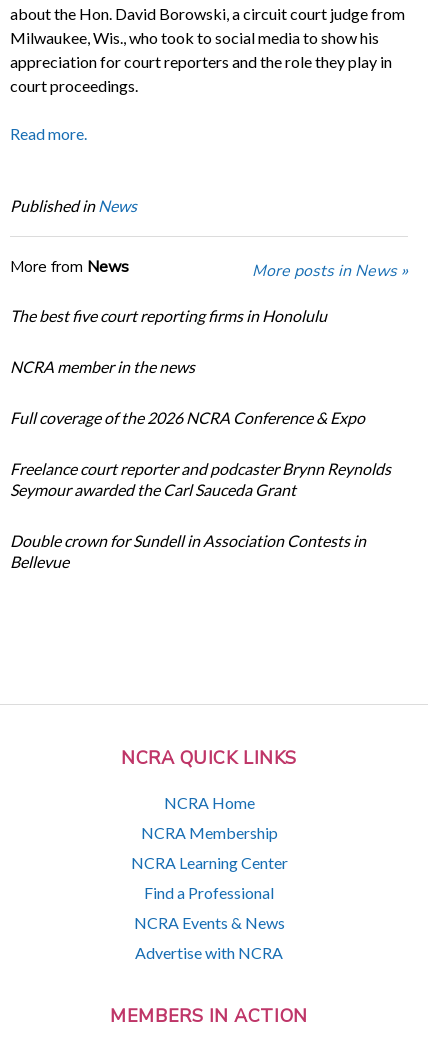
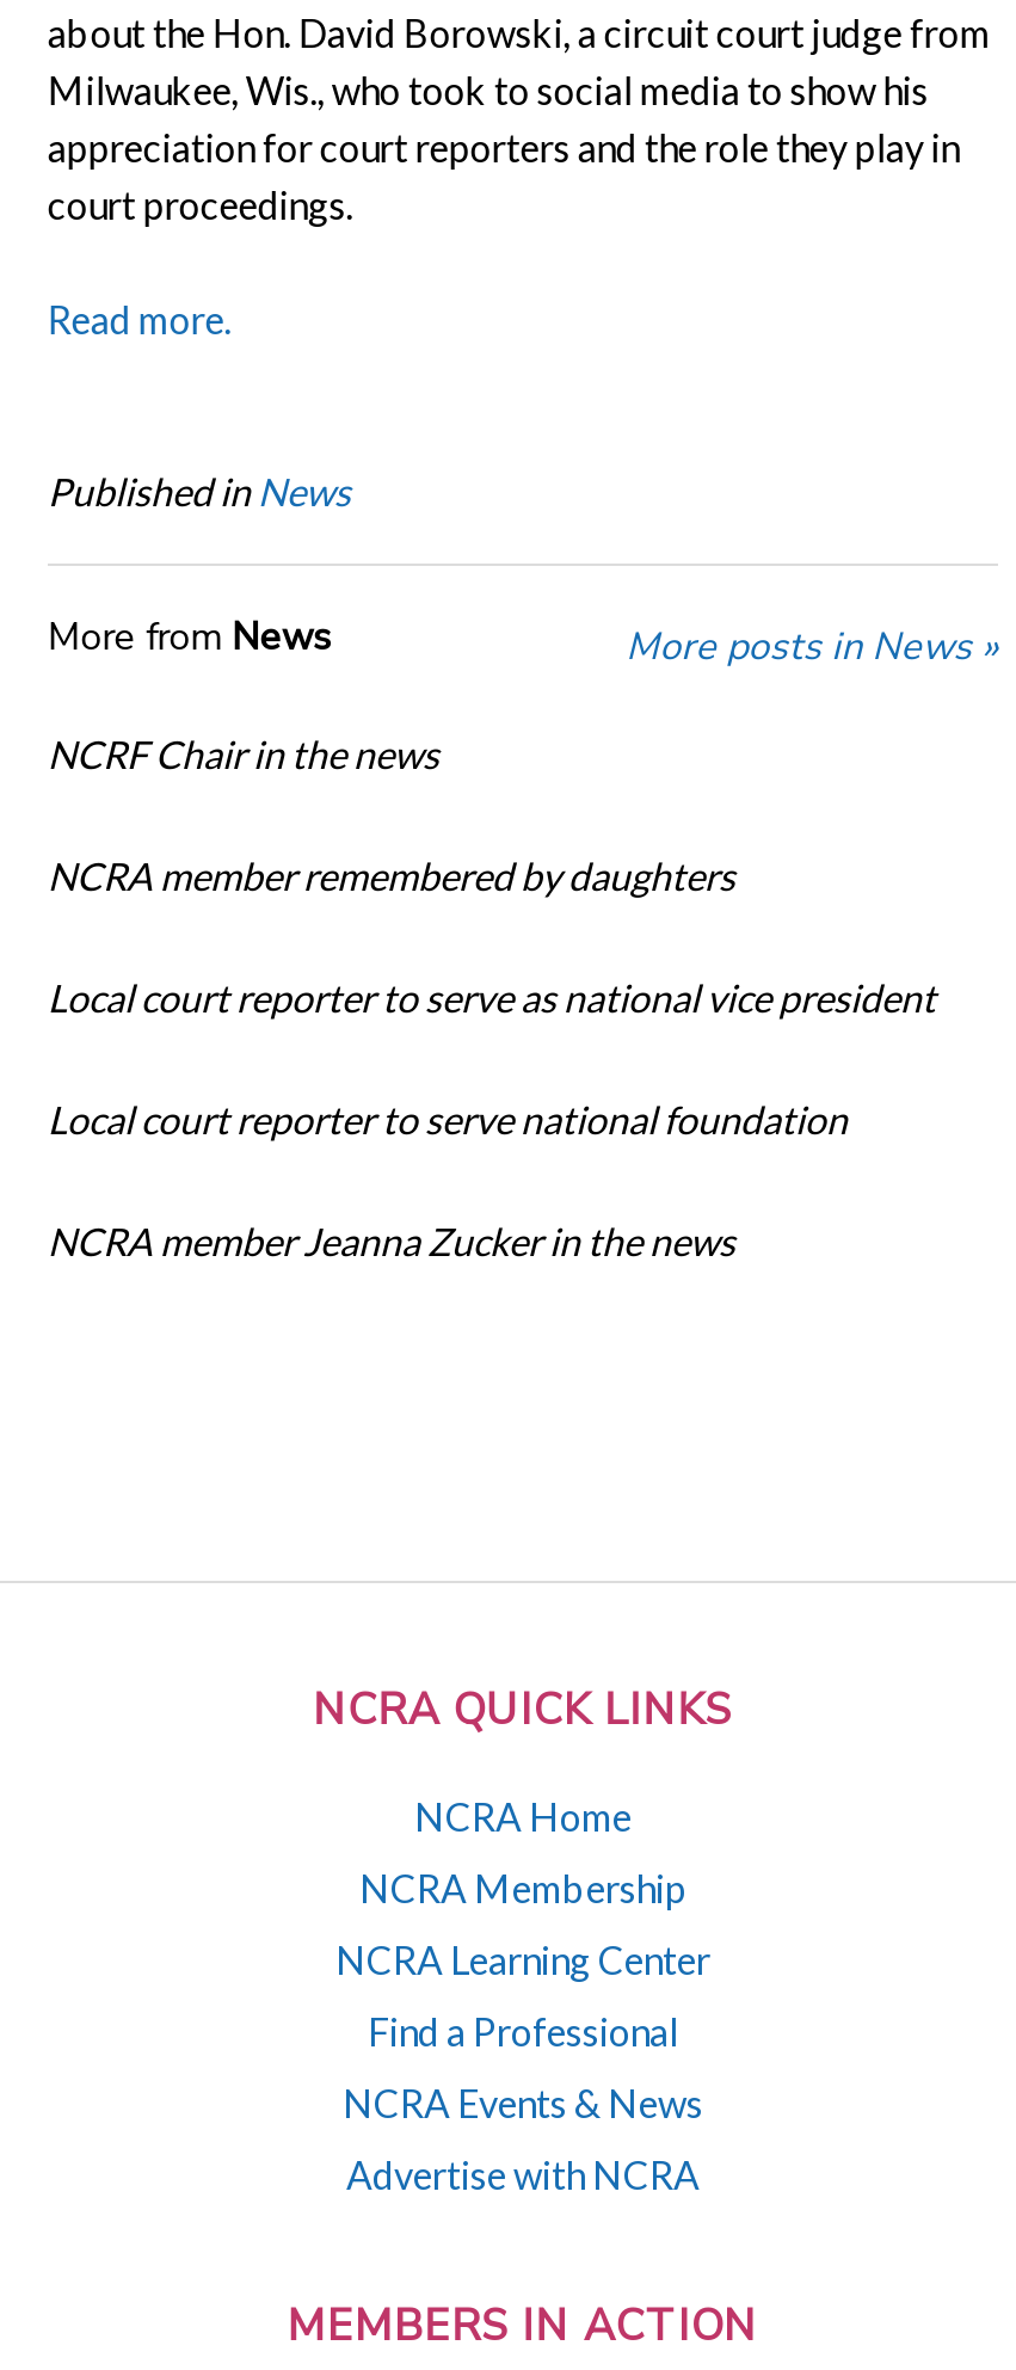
[10,306,327,325] The best five court reporting firms in Honolulu -> [48,731,439,777] NCRF Chair in the news
[10,357,195,376] NCRA member in the news -> [48,853,735,899] NCRA member remembered by daughters
[10,408,368,427] Full coverage of the 2026 NCRA Conference & Expo -> [48,975,936,1020] Local court reporter to serve as national vice president
[10,459,391,499] Freelance court reporter and podcaster Brynn Reynolds | Seymour awarded the Carl Sauceda Grant -> [48,1097,847,1142] Local court reporter to serve national foundation
[10,531,366,571] Double crown for Sundell in Association Contests in | Bellevue -> [48,1219,735,1264] NCRA member Jeanna Zucker in the news

